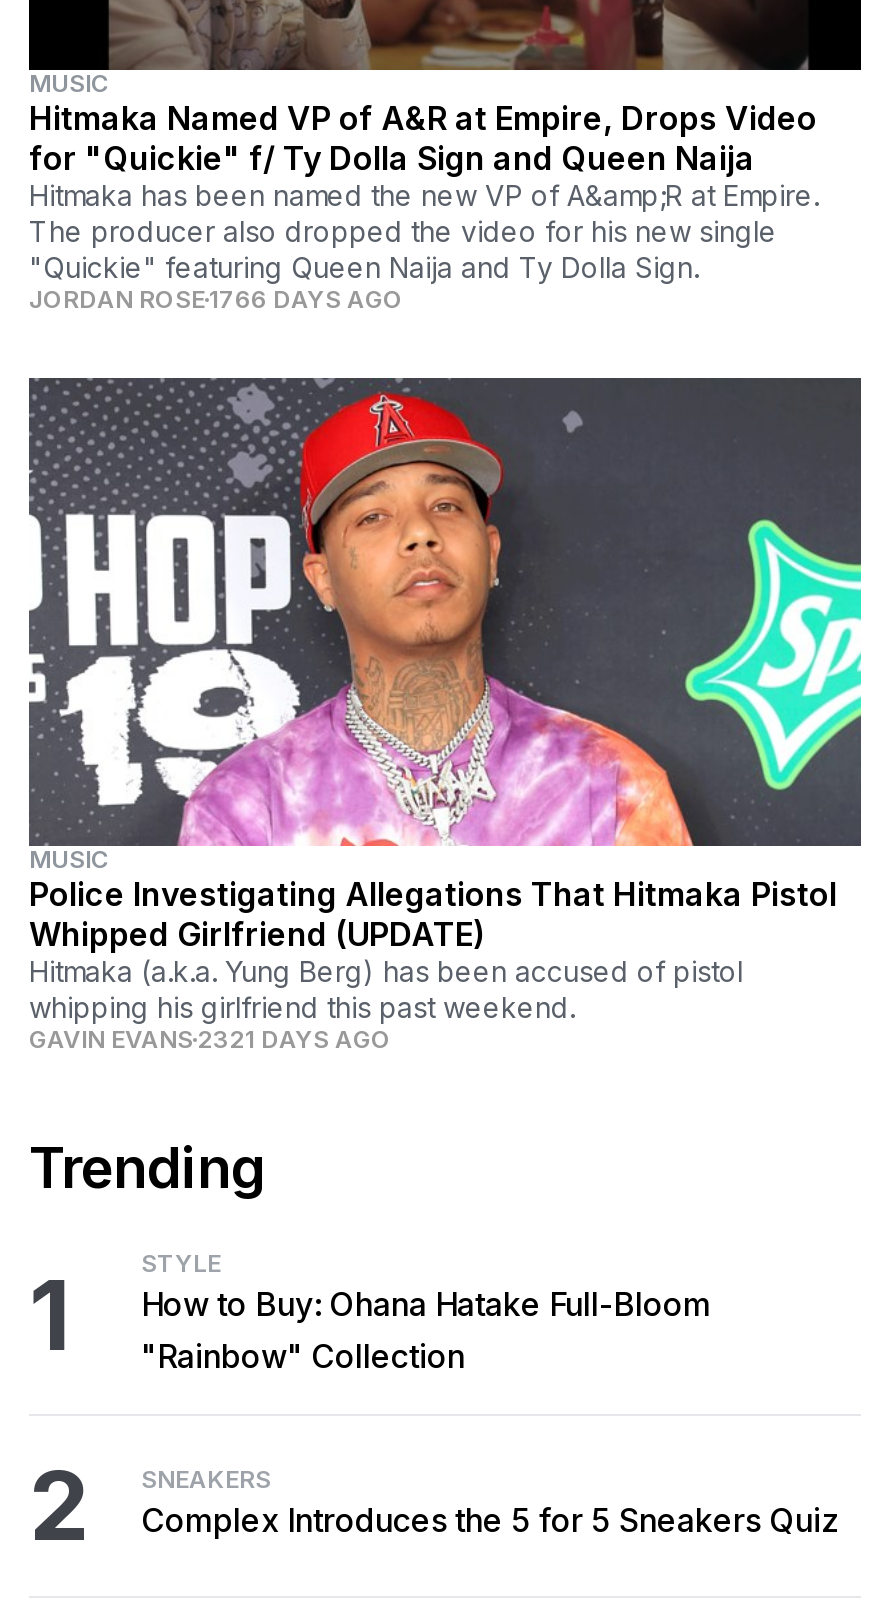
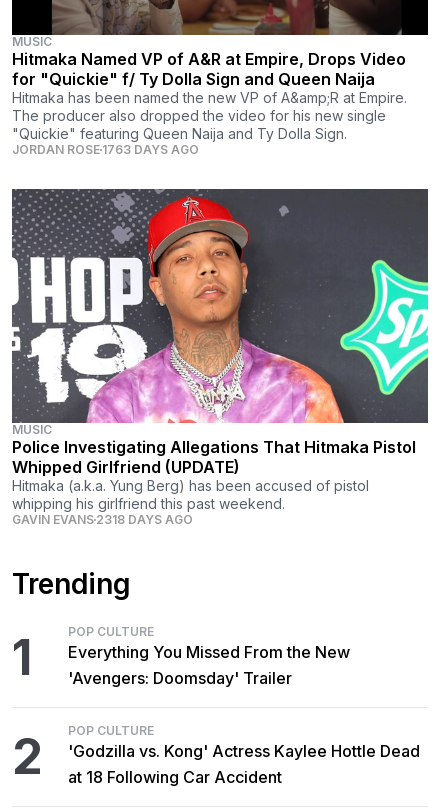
[29,283,403,313] JORDAN ROSE 1766 DAYS AGO -> [12,142,199,157] JORDAN ROSE 1763 DAYS AGO
[29,1024,391,1054] GAVIN EVANS 2321 DAYS AGO -> [12,512,193,527] GAVIN EVANS 2318 DAYS AGO
[141,1248,711,1376] STYLE | How to Buy: Ohana Hatake Full-Bloom | "Rainbow" Collection -> [68,624,350,688] POP CULTURE | Everything You Missed From the New | 'Avengers: Doomsday' Trailer
[141,1464,839,1540] SNEAKERS | Complex Introduces the 5 for 5 Sneakers Quiz -> [68,723,420,787] POP CULTURE | 'Godzilla vs. Kong' Actress Kaylee Hottle Dead | at 18 Following Car Accident

